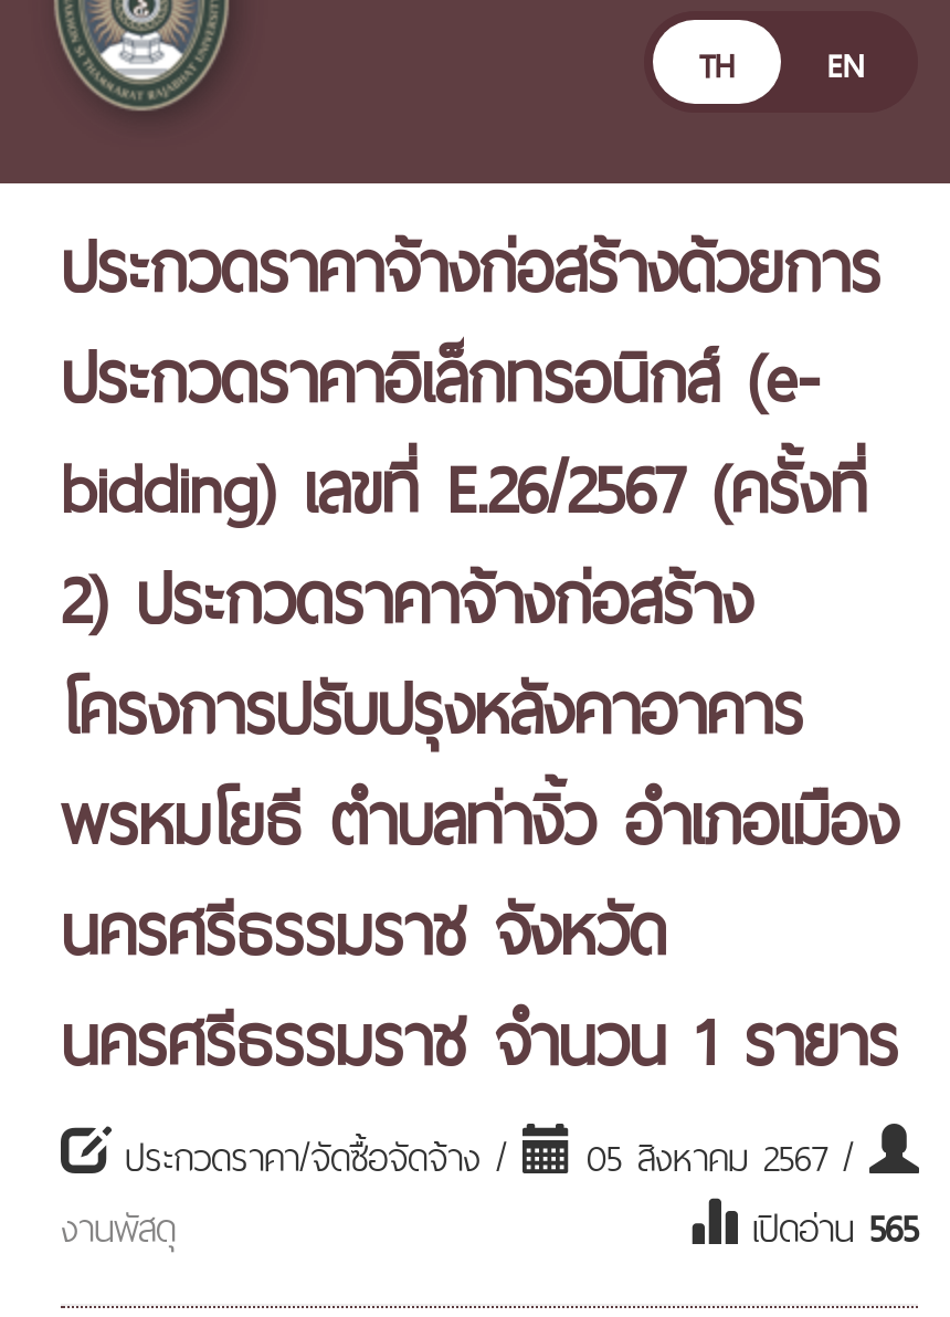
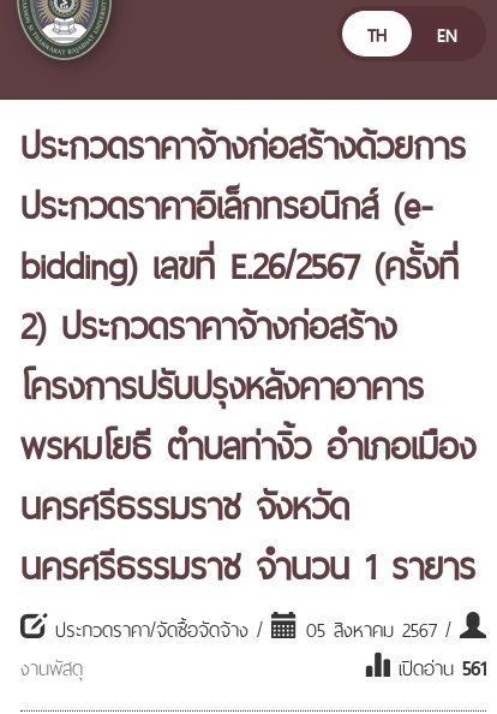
[737,1191,918,1257] เปิดอ่าน565 -> [390,648,486,684] เปิดอ่าน561

